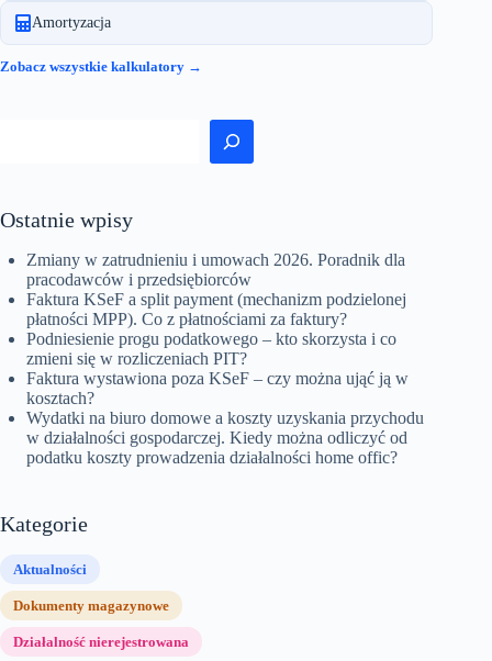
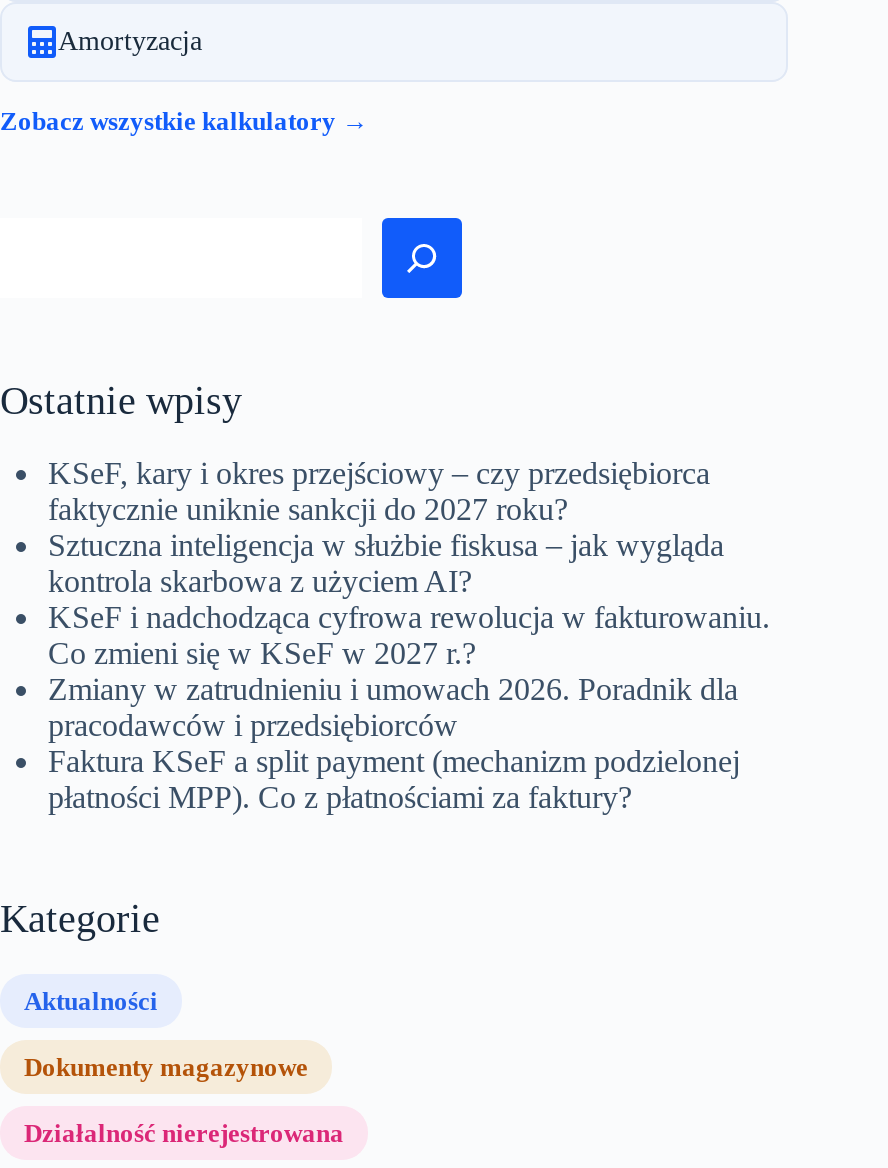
none -> [48,456,770,670] KSeF, kary i okres przejściowy – czy przedsiębiorca | faktycznie uniknie sankcji do 2027 roku? | Sztuczna inteligencja w służbie fiskusa – jak wygląda | kontrola skarbowa z użyciem AI? | KSeF i nadchodząca cyfrowa rewolucja w fakturowaniu. | Co zmieni się w KSeF w 2027 r.?
moved [26,250,406,328] -> [48,672,740,814]: Zmiany w zatrudnieniu i umowach 2026. Poradnik dla | pracodawców i przedsiębiorców | Faktura KSeF a split payment (mechanizm podzielonej | płatności MPP). Co z płatnościami za faktury?
[26,329,424,467] Podniesienie progu podatkowego – kto skorzysta i co | zmieni się w rozliczeniach PIT? | Faktura wystawiona poza KSeF – czy można ująć ją w | kosztach? | Wydatki na biuro domowe a koszty uzyskania przychodu | w działalności gospodarczej. Kiedy można odliczyć od | podatku koszty prowadzenia działalności home offic? -> none

